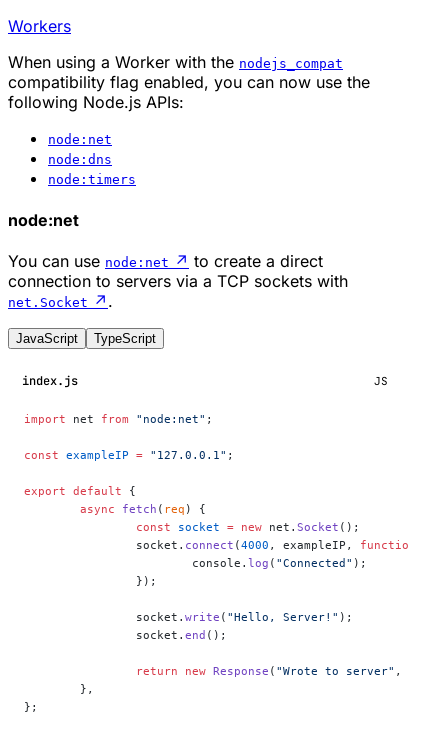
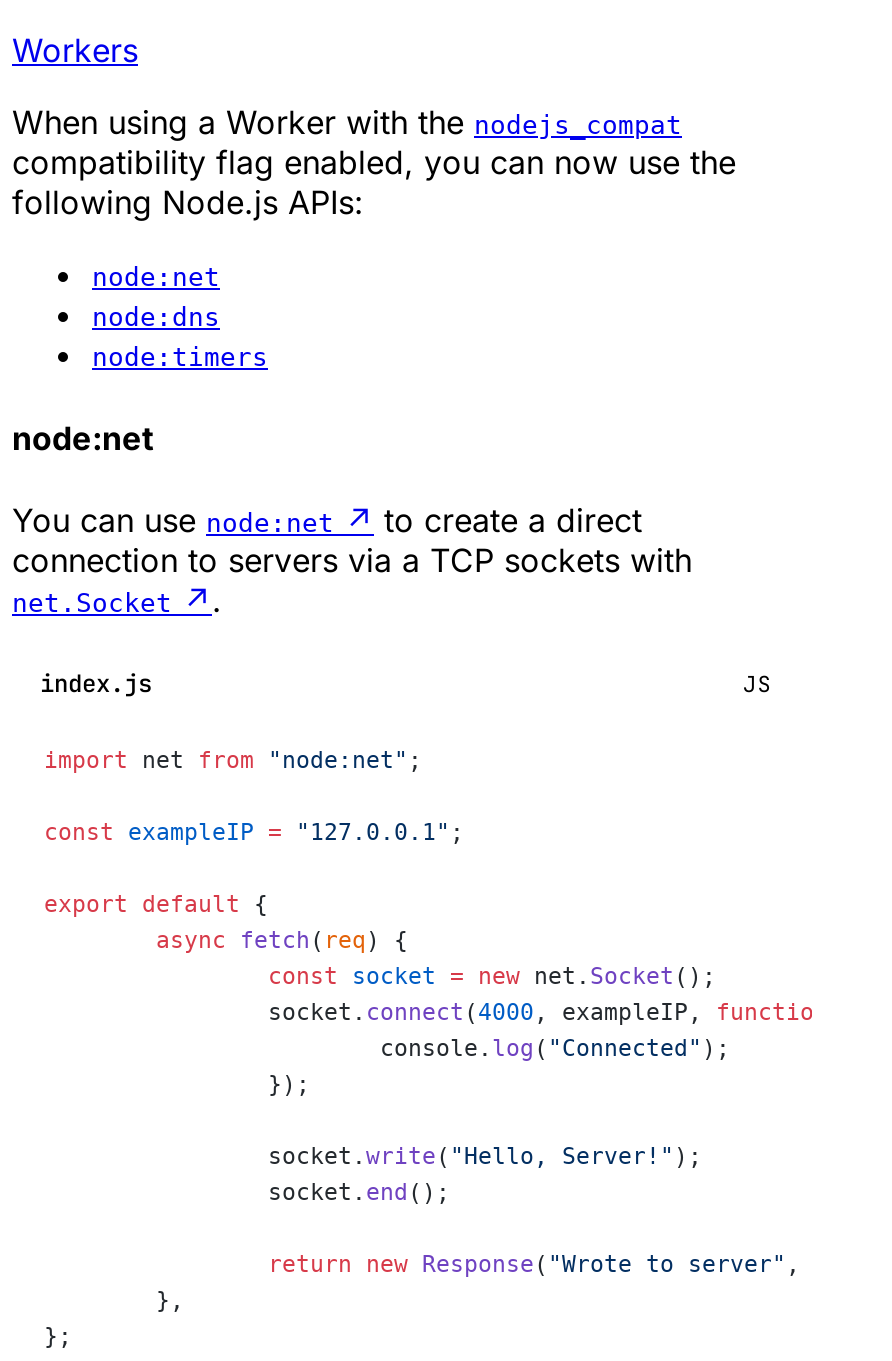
[16,331,156,346] JavaScript | TypeScript -> none

